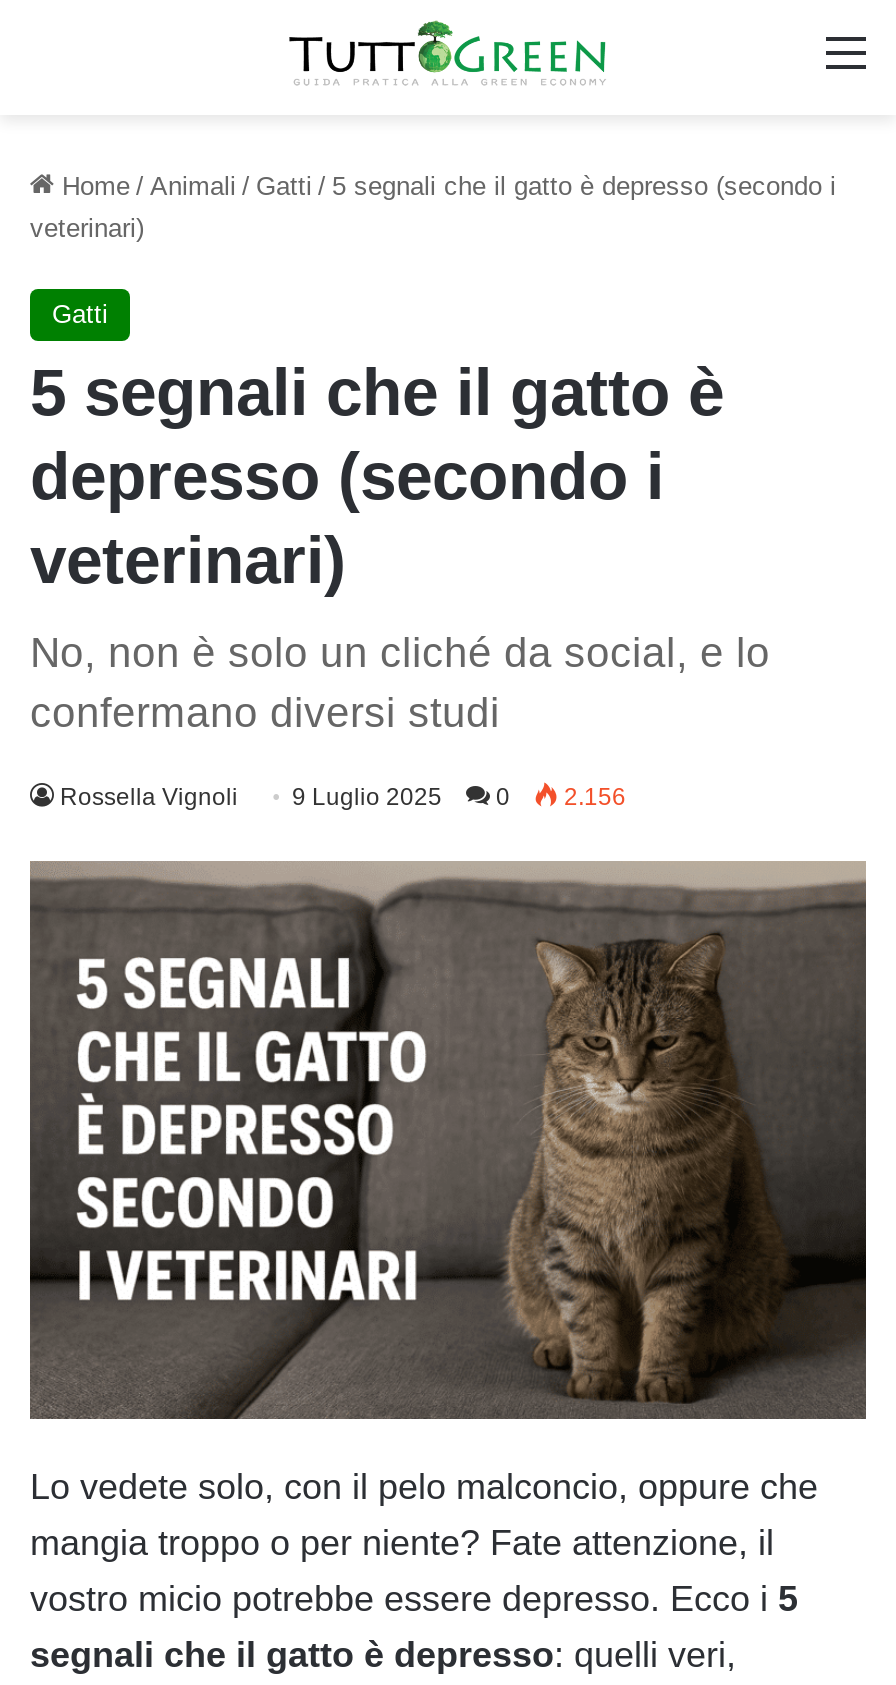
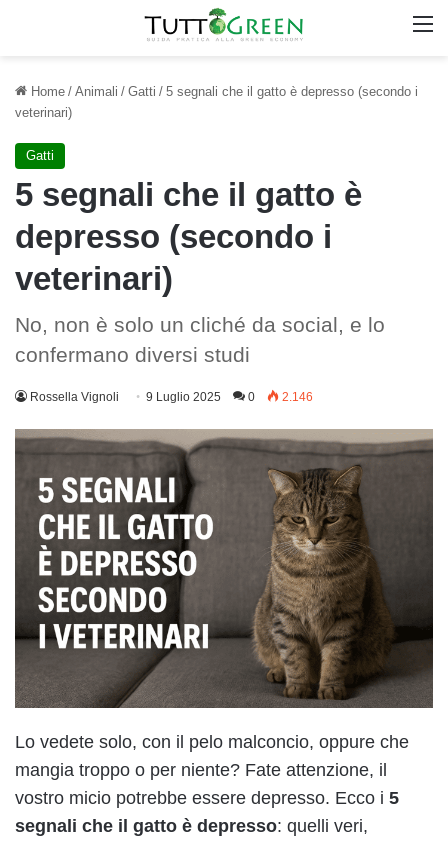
[60,784,626,812] Rossella Vignoli 9 Luglio 2025 0 2.156 -> [30,390,313,404] Rossella Vignoli 9 Luglio 2025 0 2.146

